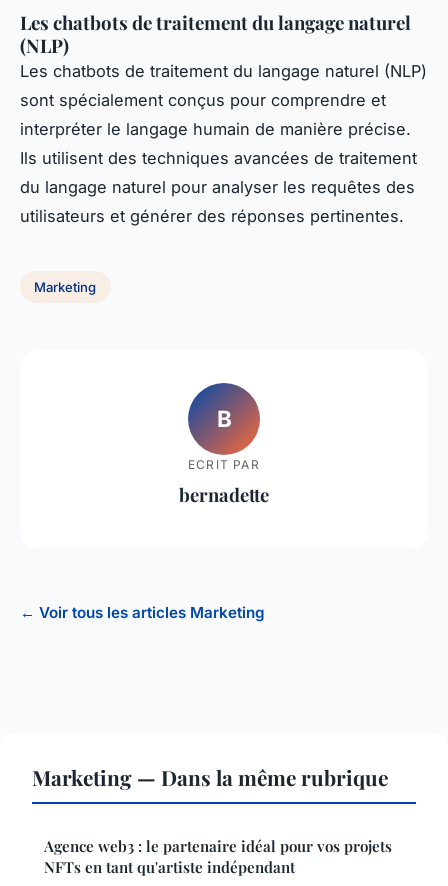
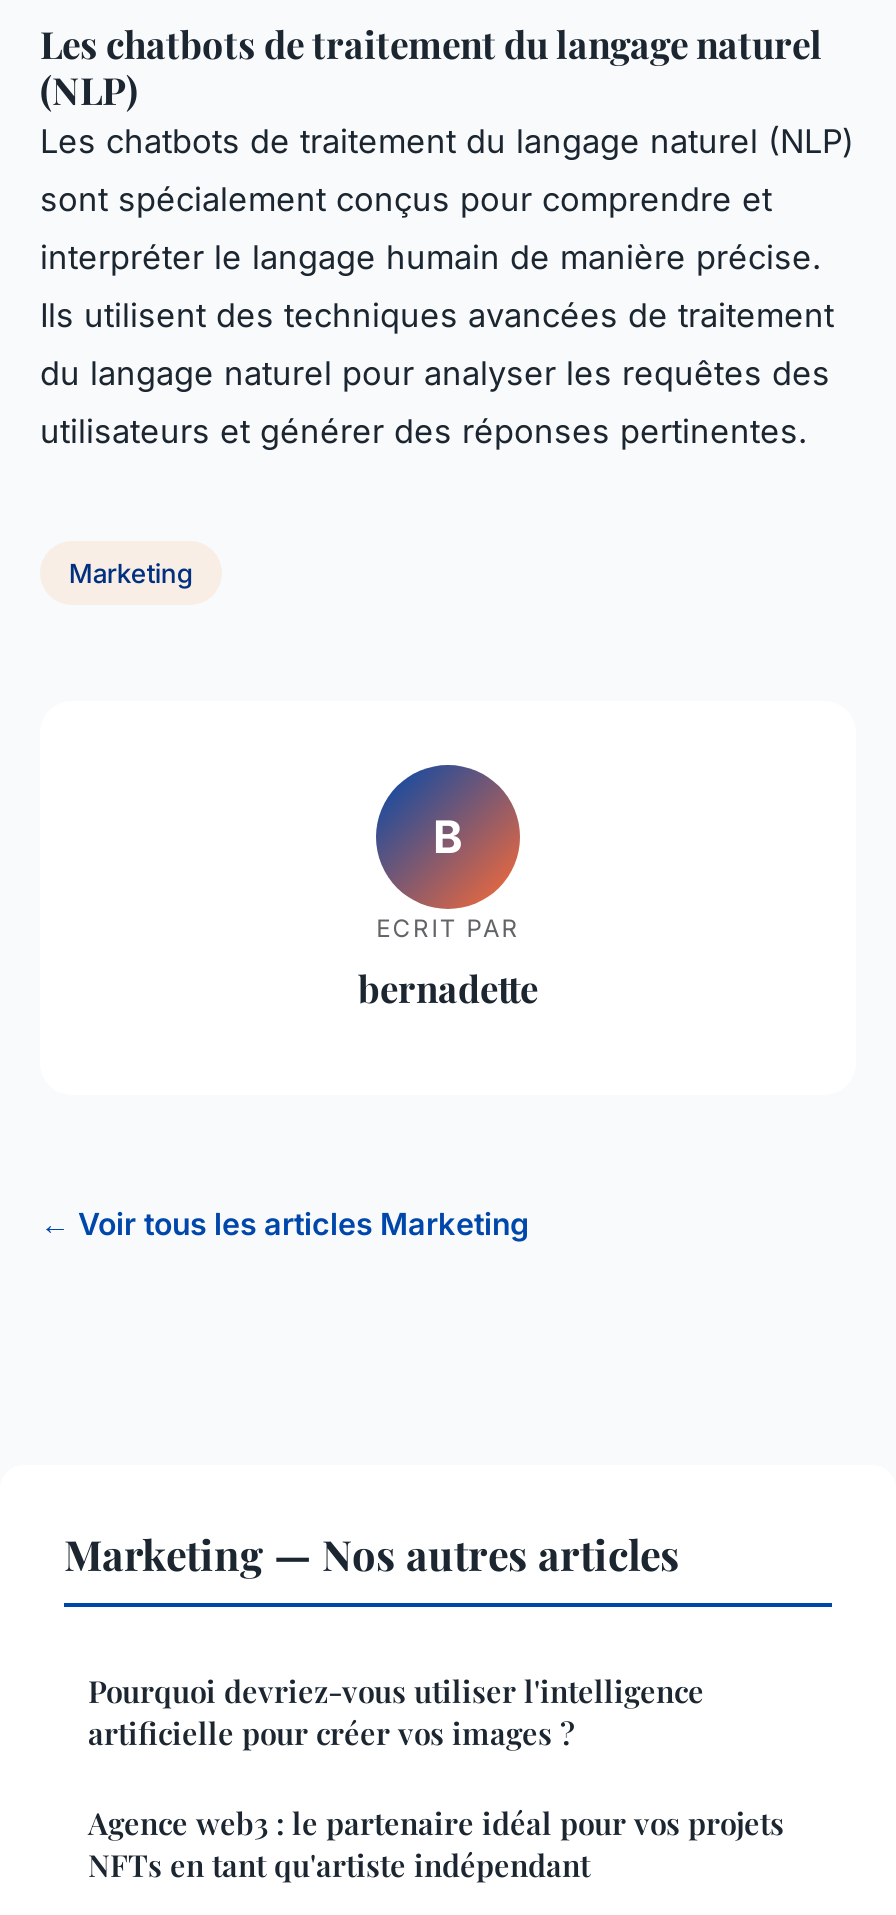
[32,763,388,791] Marketing — Dans la même rubrique -> [64,1525,704,1753] Marketing — Nos autres articles | Pourquoi devriez-vous utiliser l'intelligence | artificielle pour créer vos images ?

